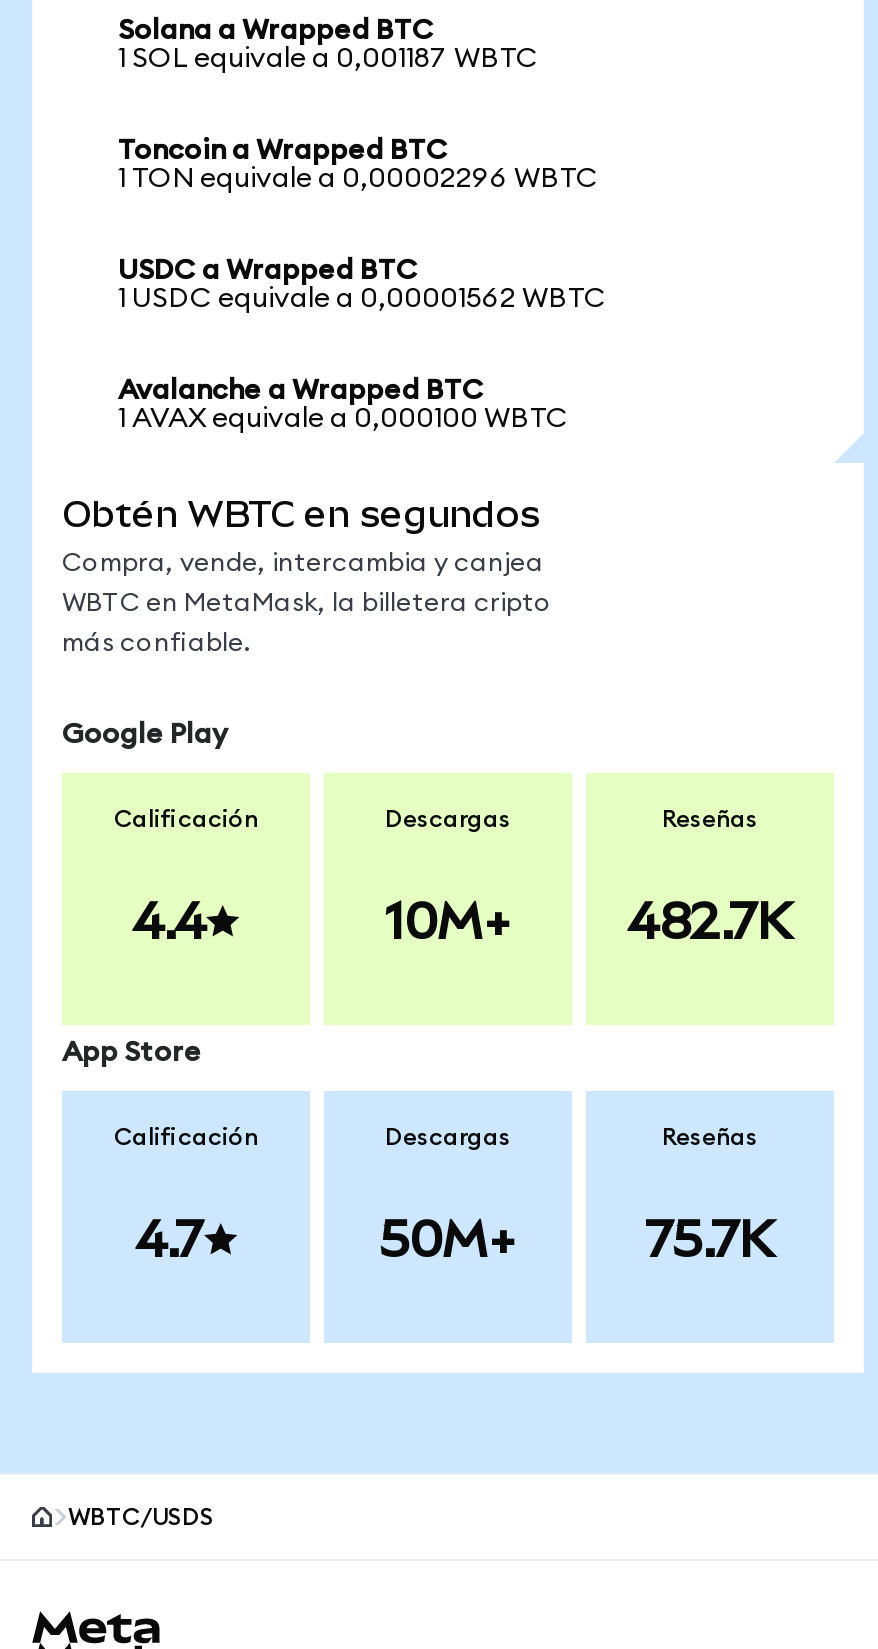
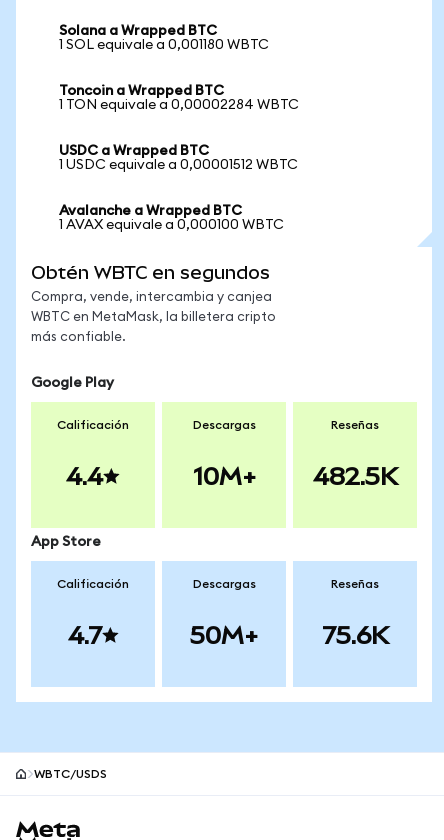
[118,45,538,73] 1 SOL equivale a 0,001187 WBTC -> [59,38,269,52] 1 SOL equivale a 0,001180 WBTC
[118,165,598,193] 1 TON equivale a 0,00002296 WBTC -> [59,98,299,112] 1 TON equivale a 0,00002284 WBTC
[118,285,606,313] 1 USDC equivale a 0,00001562 WBTC -> [59,158,298,172] 1 USDC equivale a 0,00001512 WBTC
[627,893,793,949] 482.7K -> [312,462,397,490] 482.5K
[645,1211,775,1267] 75.7K -> [321,621,388,649] 75.6K

